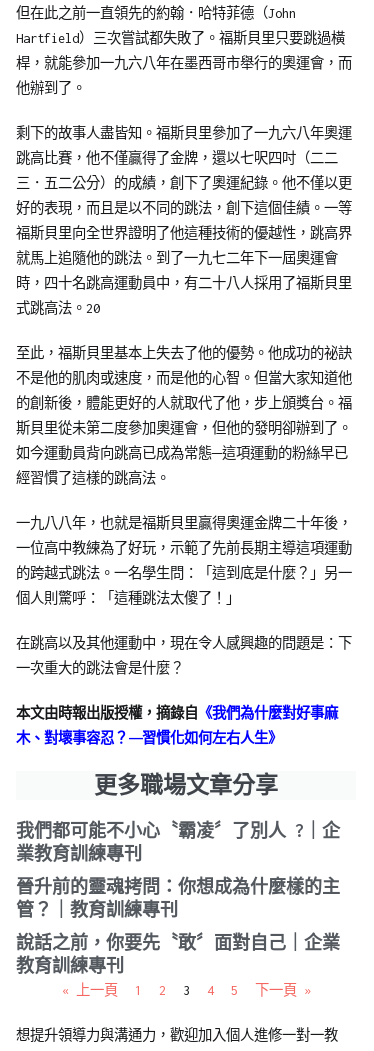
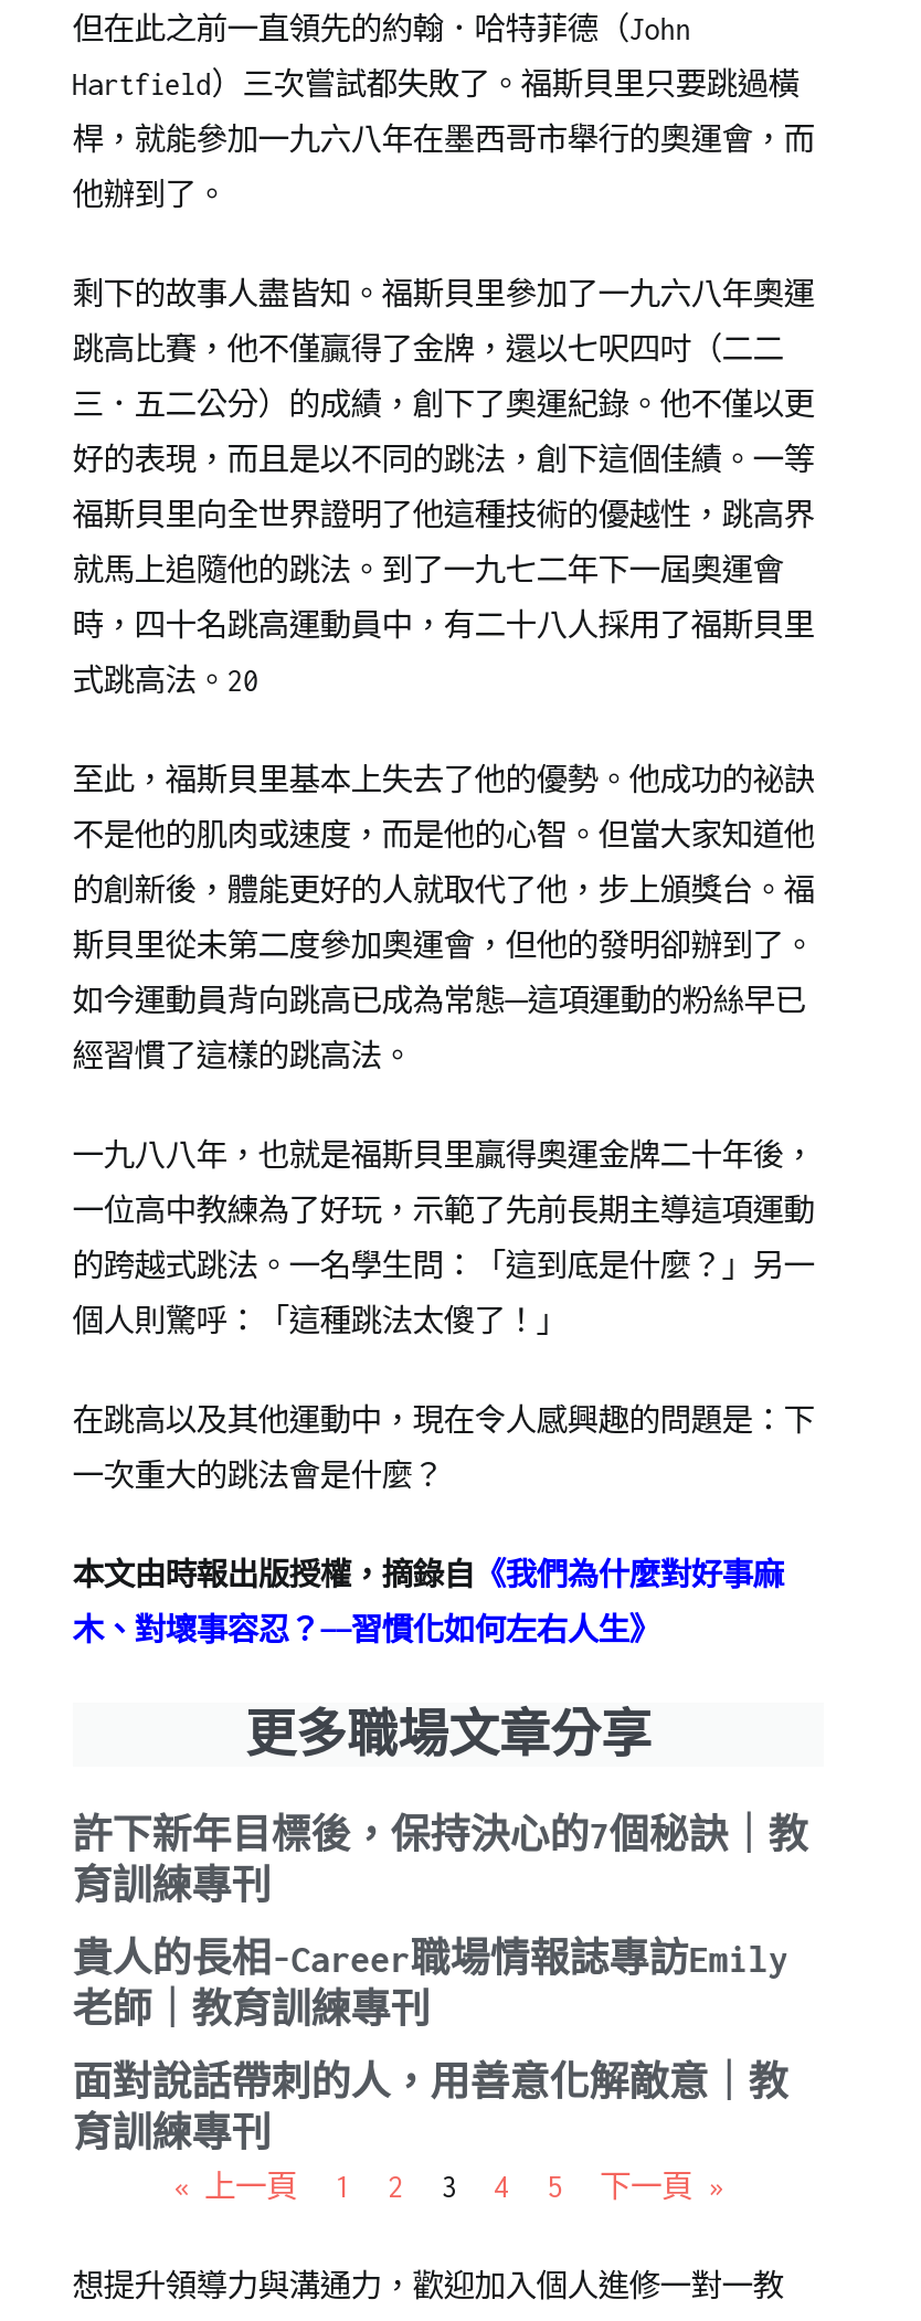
[16,822,340,863] 我們都可能不小心〝霸凌〞了別人 ?｜企 | 業教育訓練專刊 -> [72,1816,808,1906] 許下新年目標後，保持決心的7個秘訣｜教 | 育訓練專刊
[16,878,340,919] 晉升前的靈魂拷問：你想成為什麼樣的主 | 管？｜教育訓練專刊 -> [72,1940,788,2030] 貴人的長相-Career職場情報誌專訪Emily | 老師｜教育訓練專刊
[16,934,340,975] 說話之前，你要先〝敢〞面對自己｜企業 | 教育訓練專刊 -> [72,2063,788,2154] 面對說話帶刺的人，用善意化解敵意｜教 | 育訓練專刊

